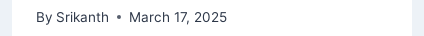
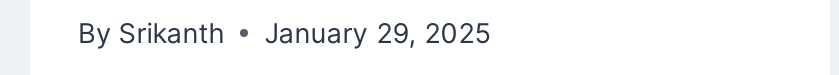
[36,9,227,25] By Srikanth March 17, 2025 -> [78,17,490,49] By Srikanth January 29, 2025

